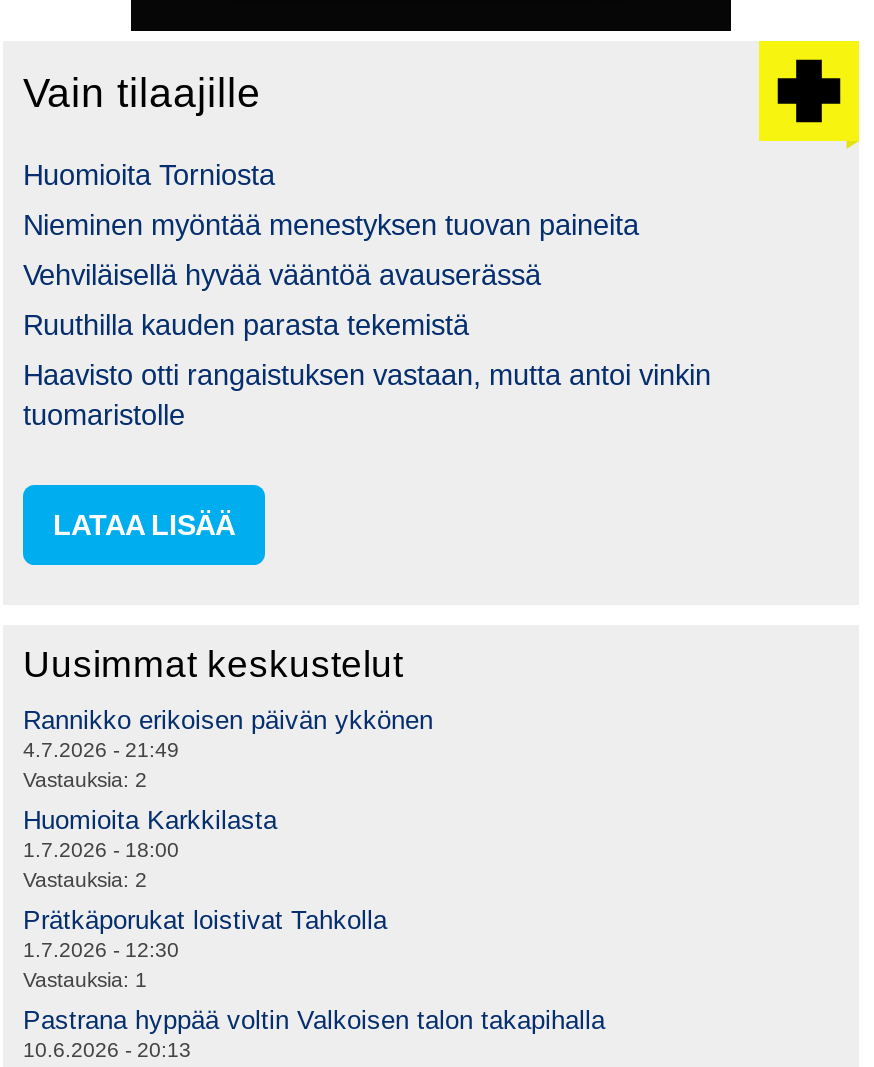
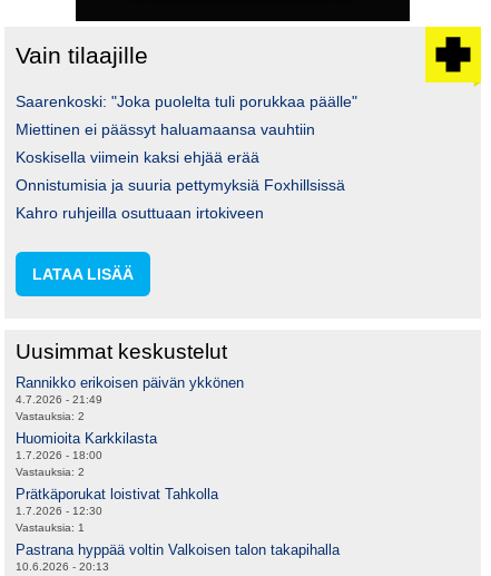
[23,160,275,192] Huomioita Torniosta -> [16,93,357,111] Saarenkoski: "Joka puolelta tuli porukkaa päälle"
[23,210,639,242] Nieminen myöntää menestyksen tuovan paineita -> [16,121,315,138] Miettinen ei päässyt haluamaansa vauhtiin
[23,260,541,292] Vehviläisellä hyvää vääntöä avauserässä -> [16,149,259,166] Koskisella viimein kaksi ehjää erää
[23,310,469,342] Ruuthilla kauden parasta tekemistä -> [16,176,345,194] Onnistumisia ja suuria pettymyksiä Foxhillsissä
[23,360,711,432] Haavisto otti rangaistuksen vastaan, mutta antoi vinkin | tuomaristolle -> [16,204,264,222] Kahro ruhjeilla osuttuaan irtokiveen

